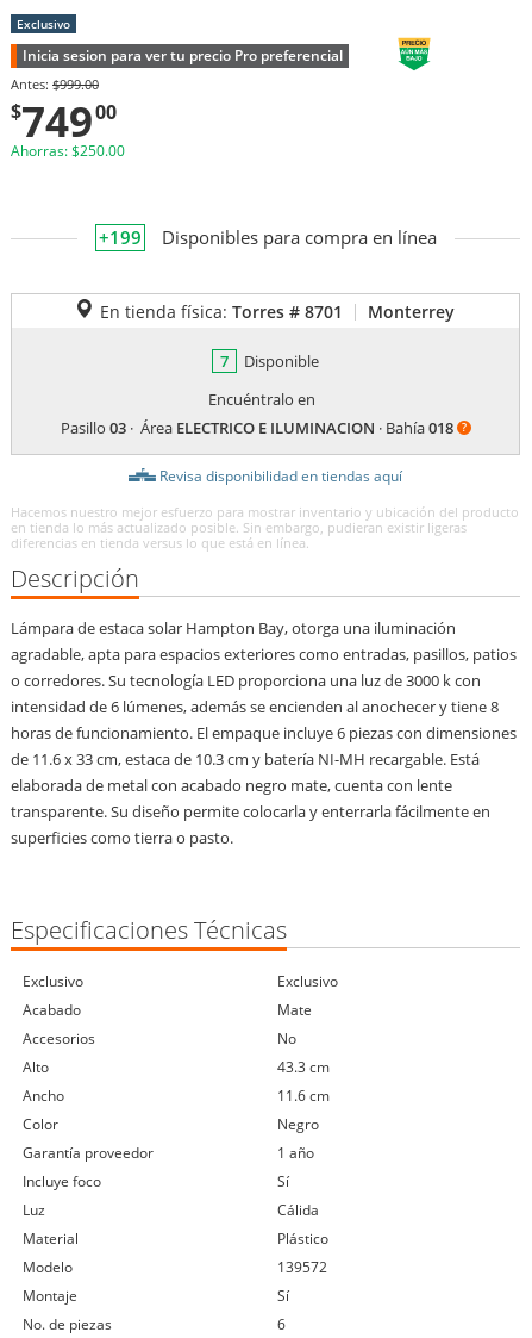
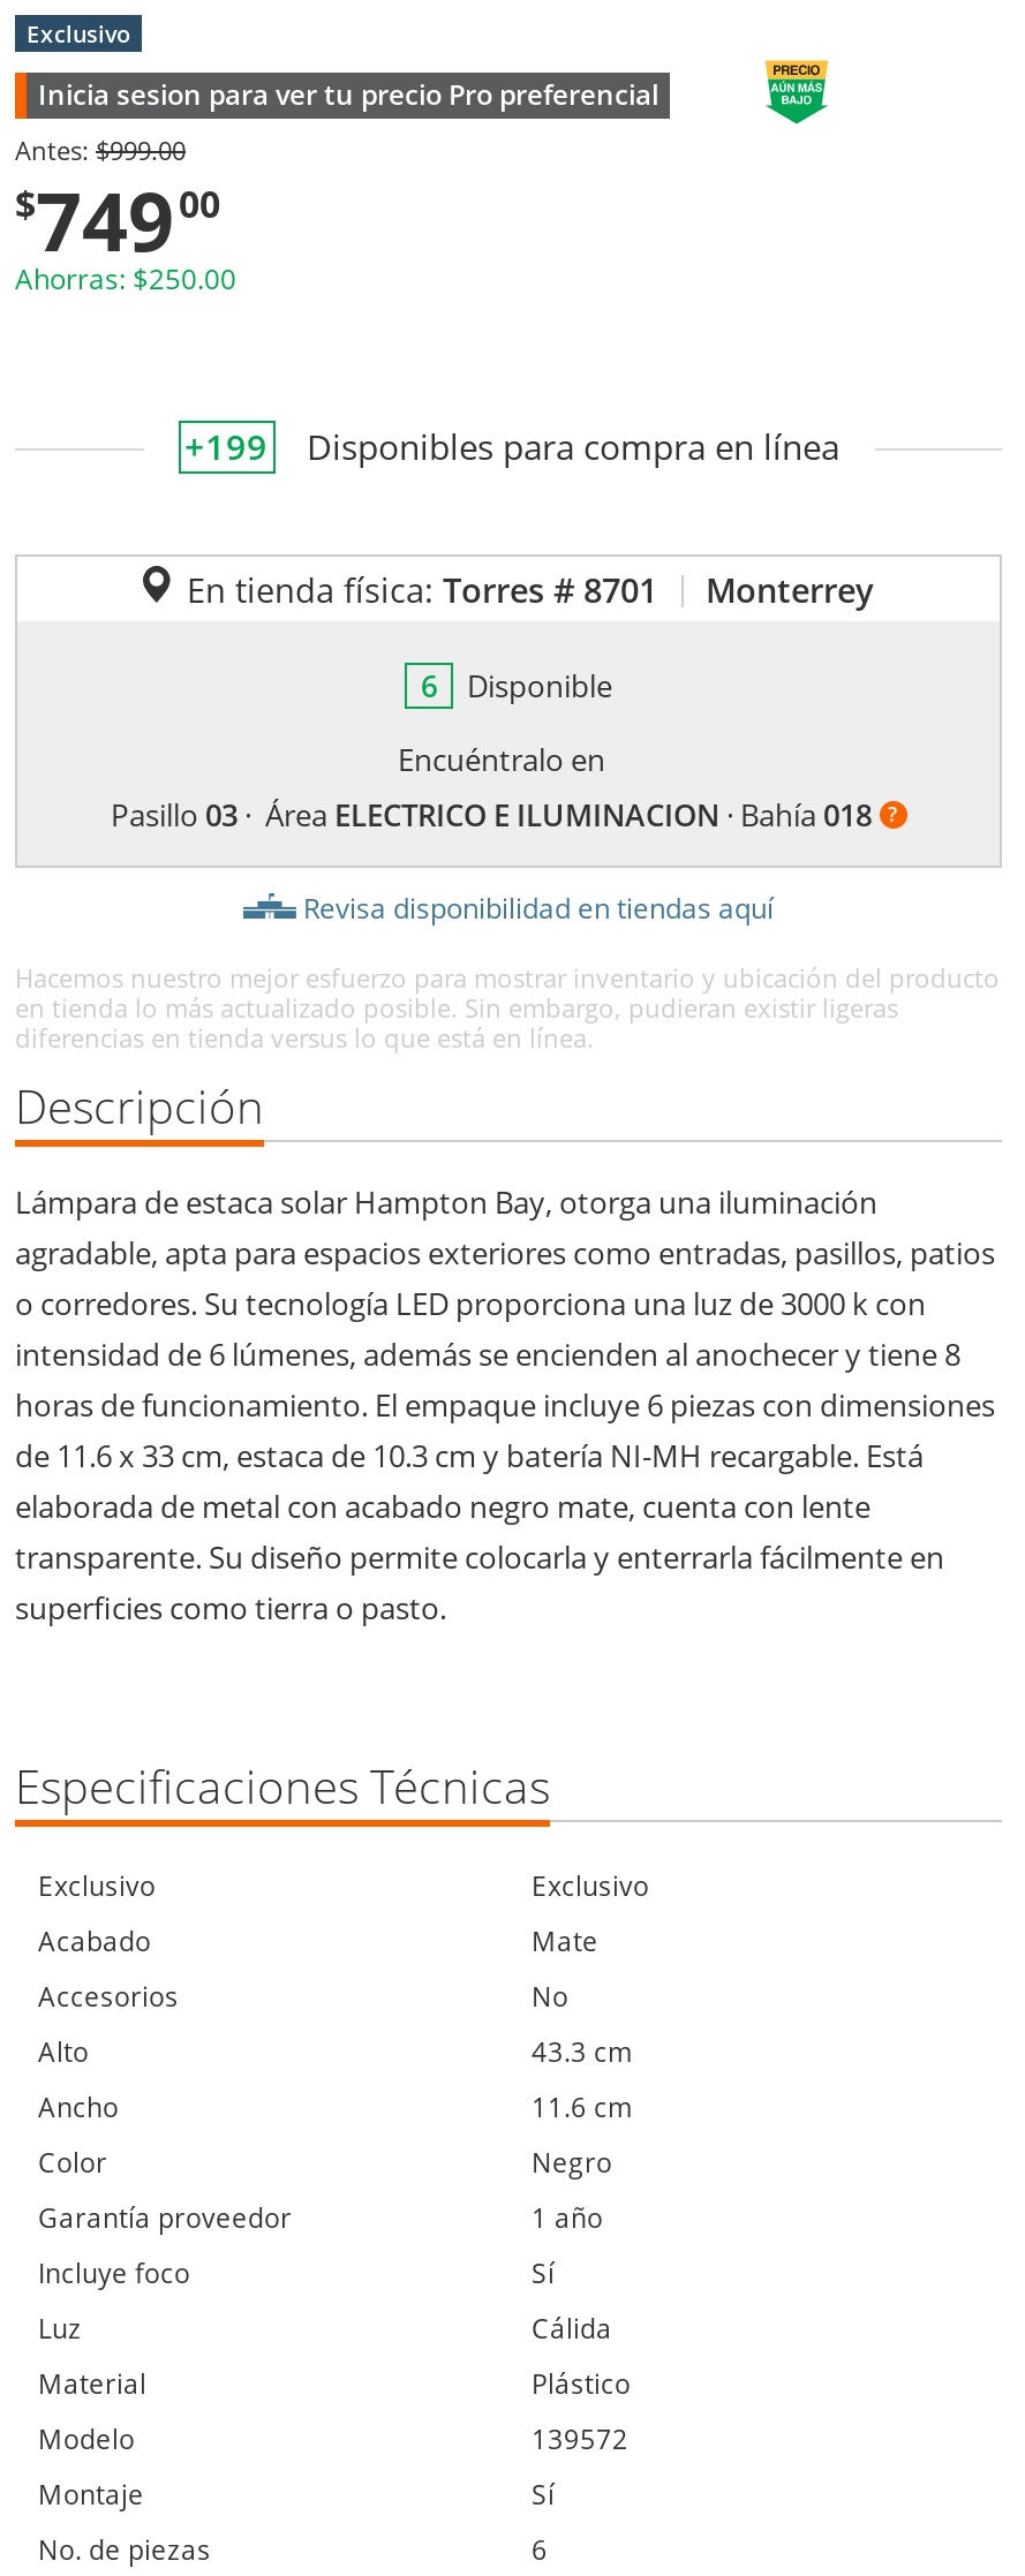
[220,350,319,371] 7 Disponible -> [421,664,612,706] 6 Disponible

